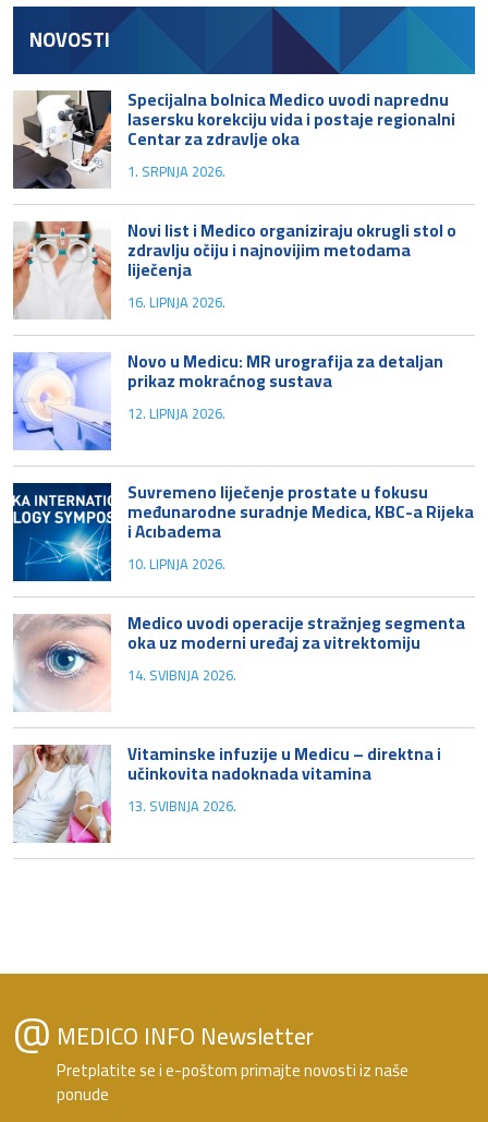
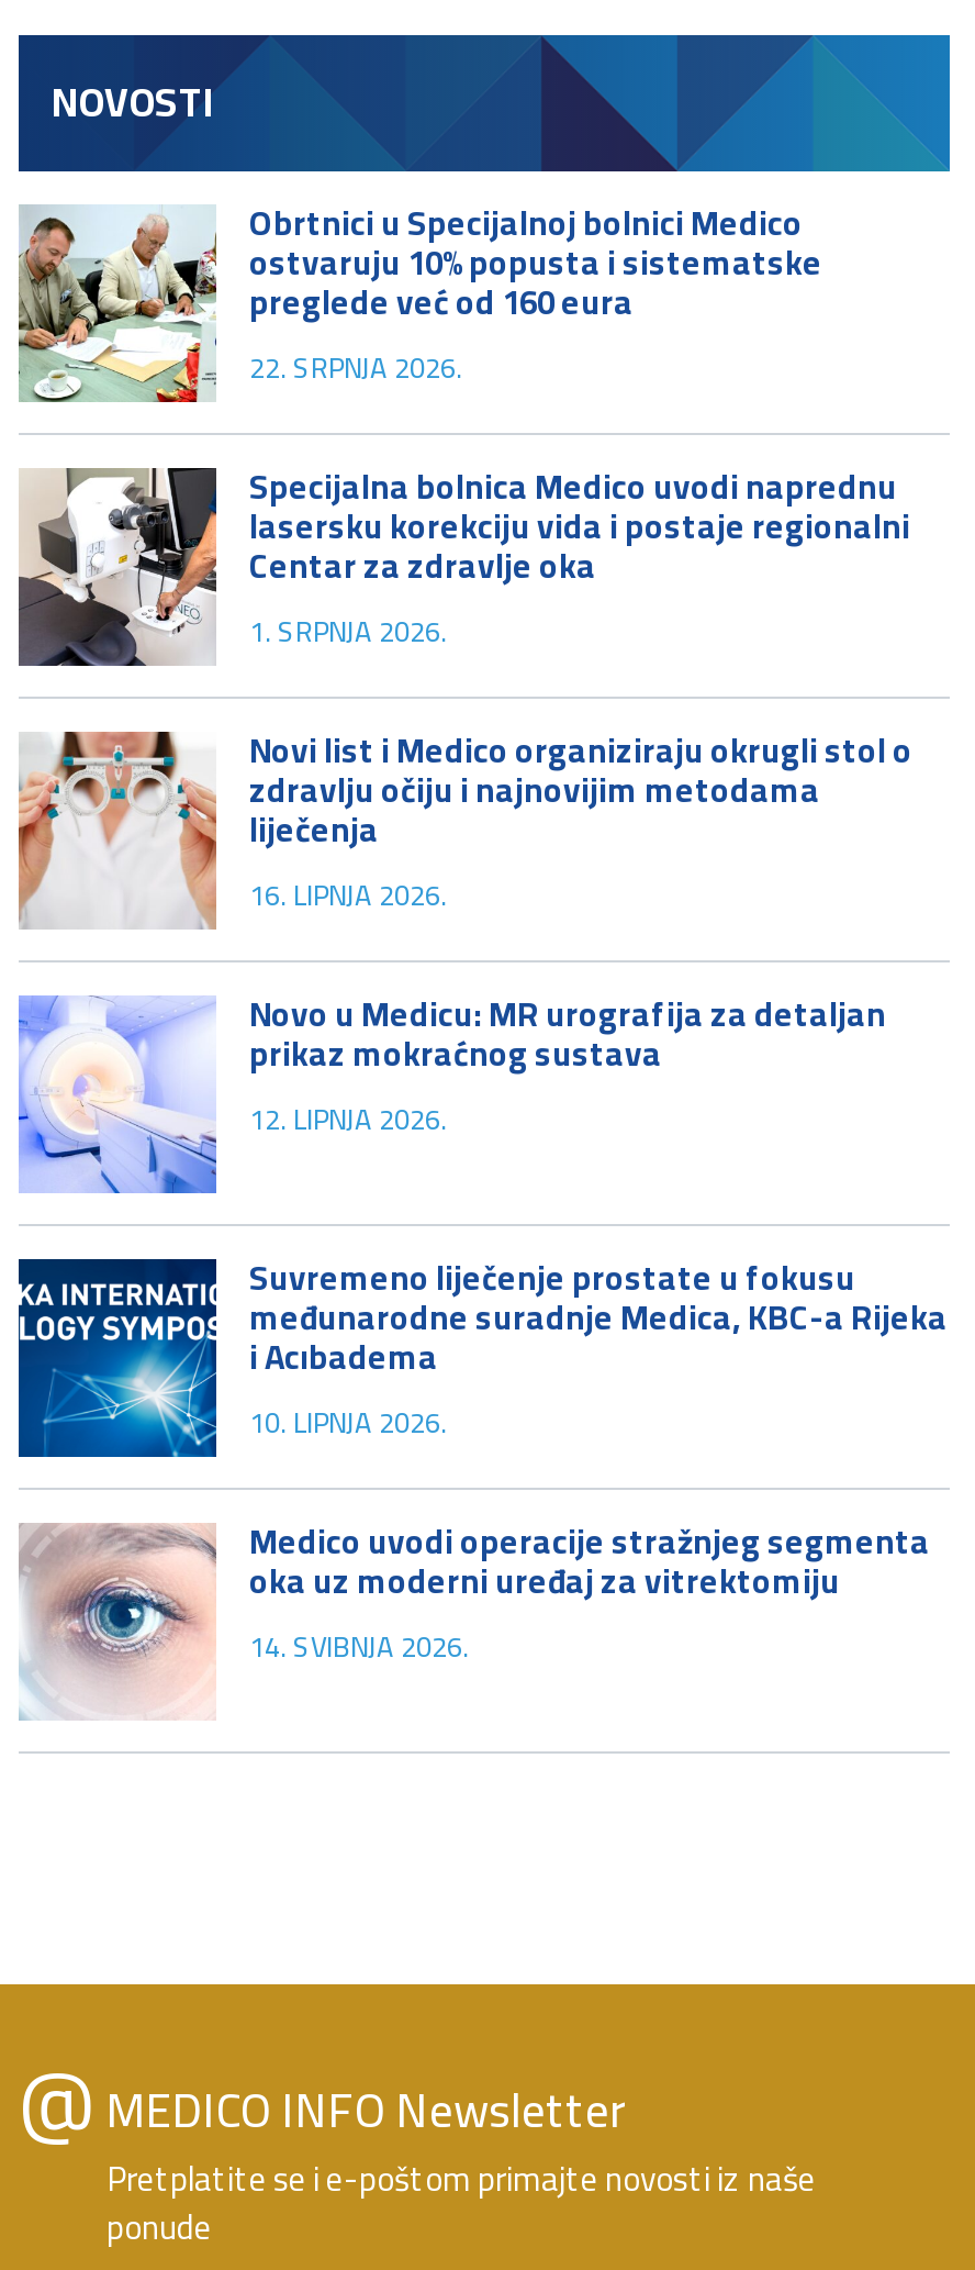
none -> [19,191,822,404] [image] | Obrtnici u Specijalnoj bolnici Medico | ostvaruju 10% popusta i sistematske | preglede već od 160 eura | 22. SRPNJA 2026.
moved [14,84,474,688] -> [21,455,948,1673]: [image] | Specijalna bolnica Medico uvodi naprednu | lasersku korekciju vida i postaje regionalni | ... | oka uz moderni uređaj za vitrektomiju | 14. SVIBNJA 2026.
[12,738,441,844] [image] | Vitaminske infuzije u Medicu – direktna i | učinkovita nadoknada vitamina | 13. SVIBNJA 2026. -> none

